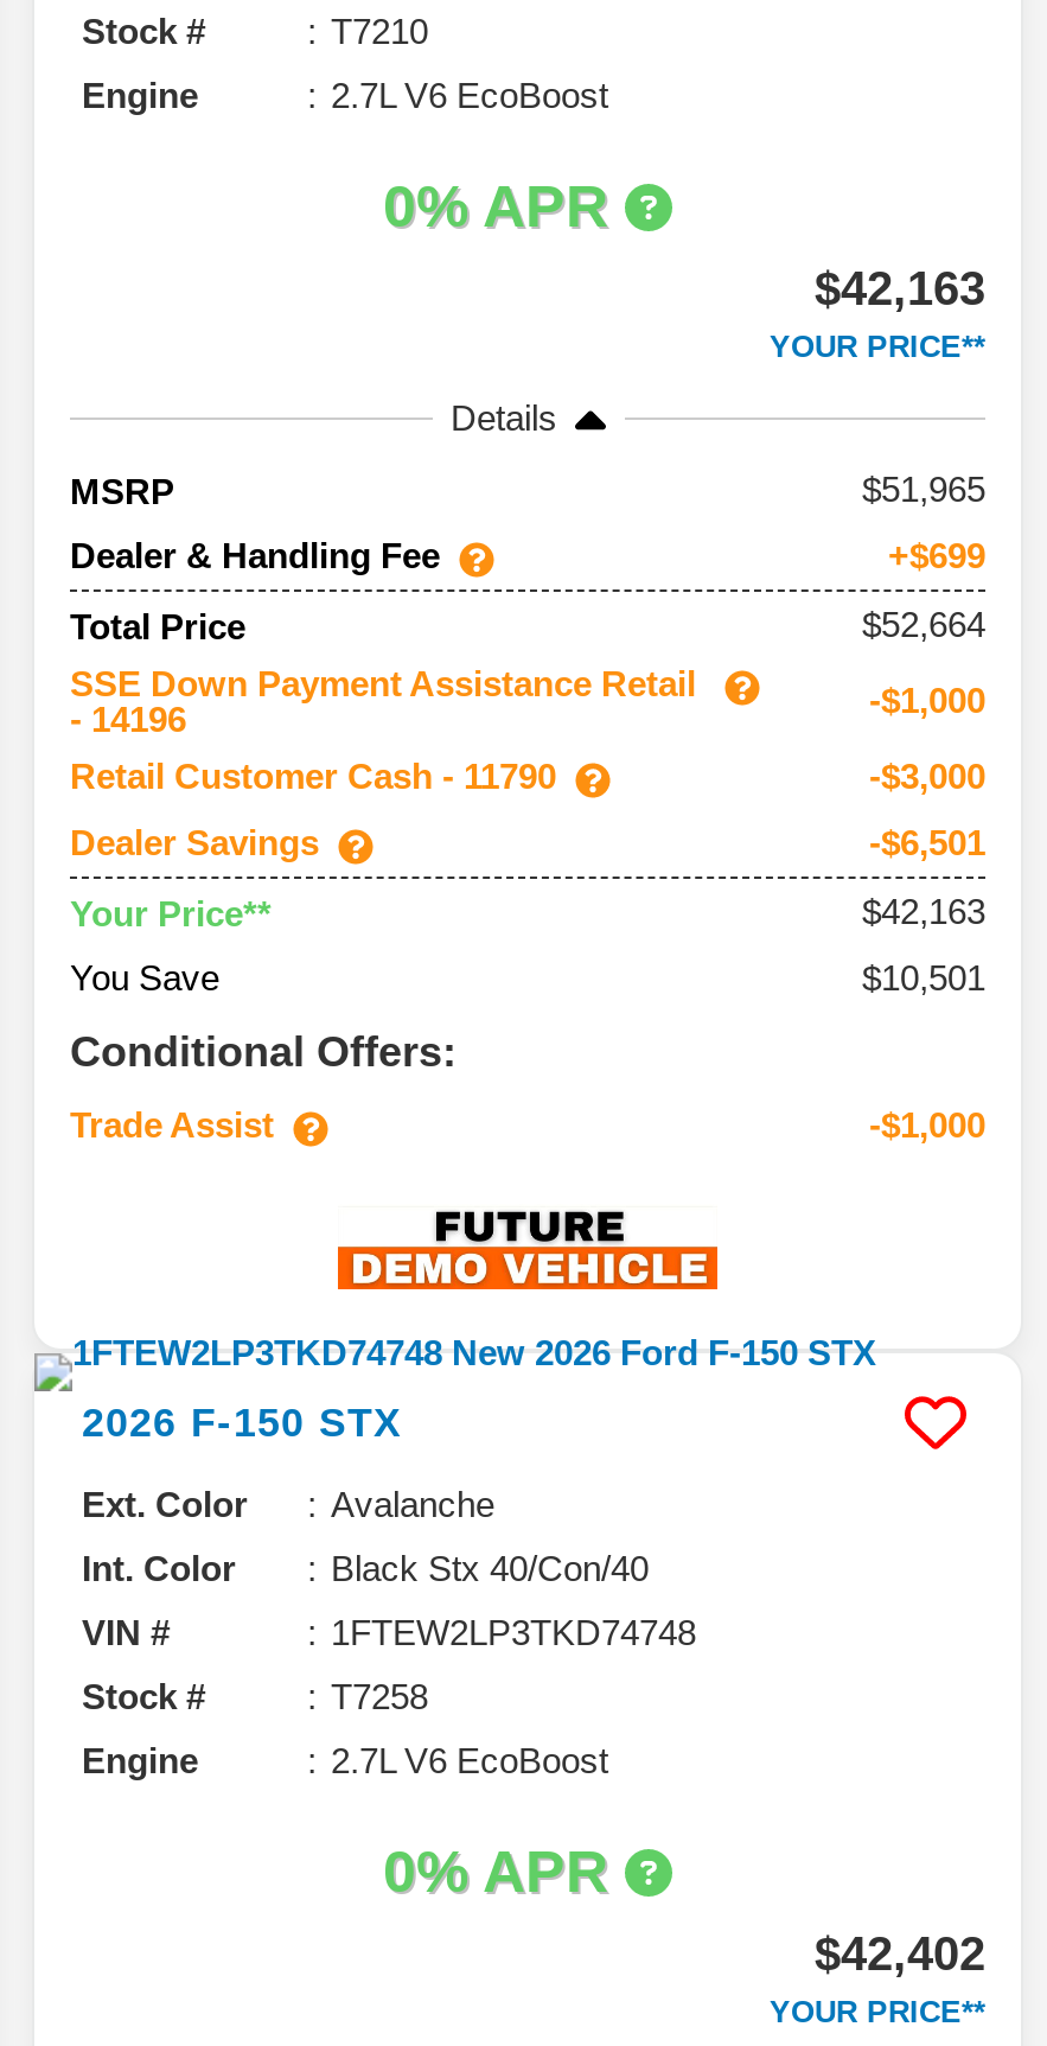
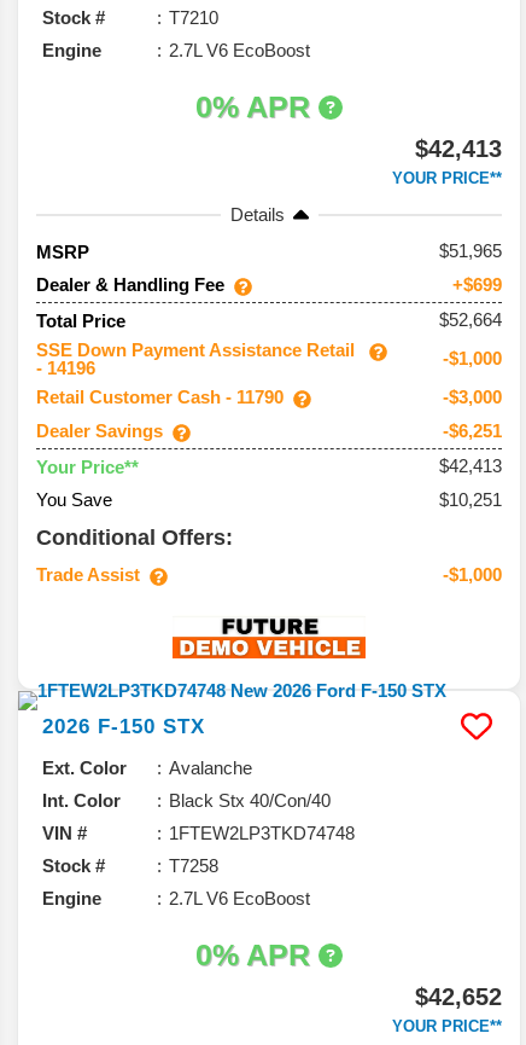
[815,263,985,315] $42,163 -> [415,136,502,162] $42,413
[869,823,985,863] -$6,501 -> [443,421,502,441] -$6,251
[862,891,985,932] $42,163 -> [439,456,502,476] $42,413
[862,958,985,998] $10,501 -> [439,490,502,510] $10,251
[815,1928,985,1980] $42,402 -> [415,984,502,1010] $42,652

